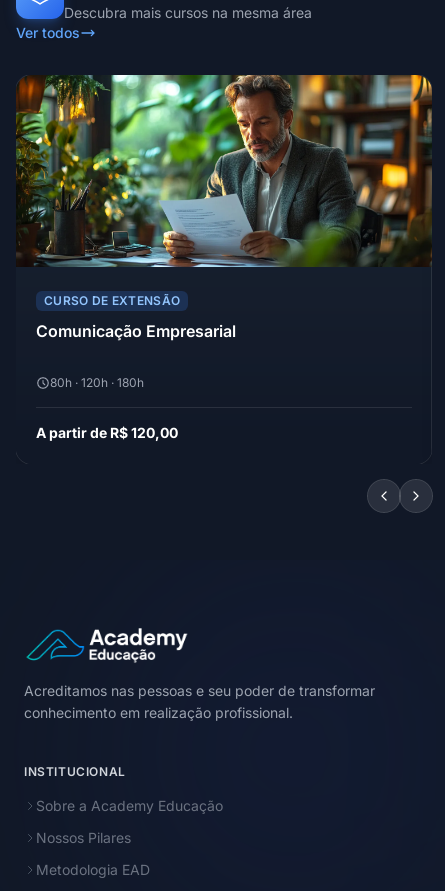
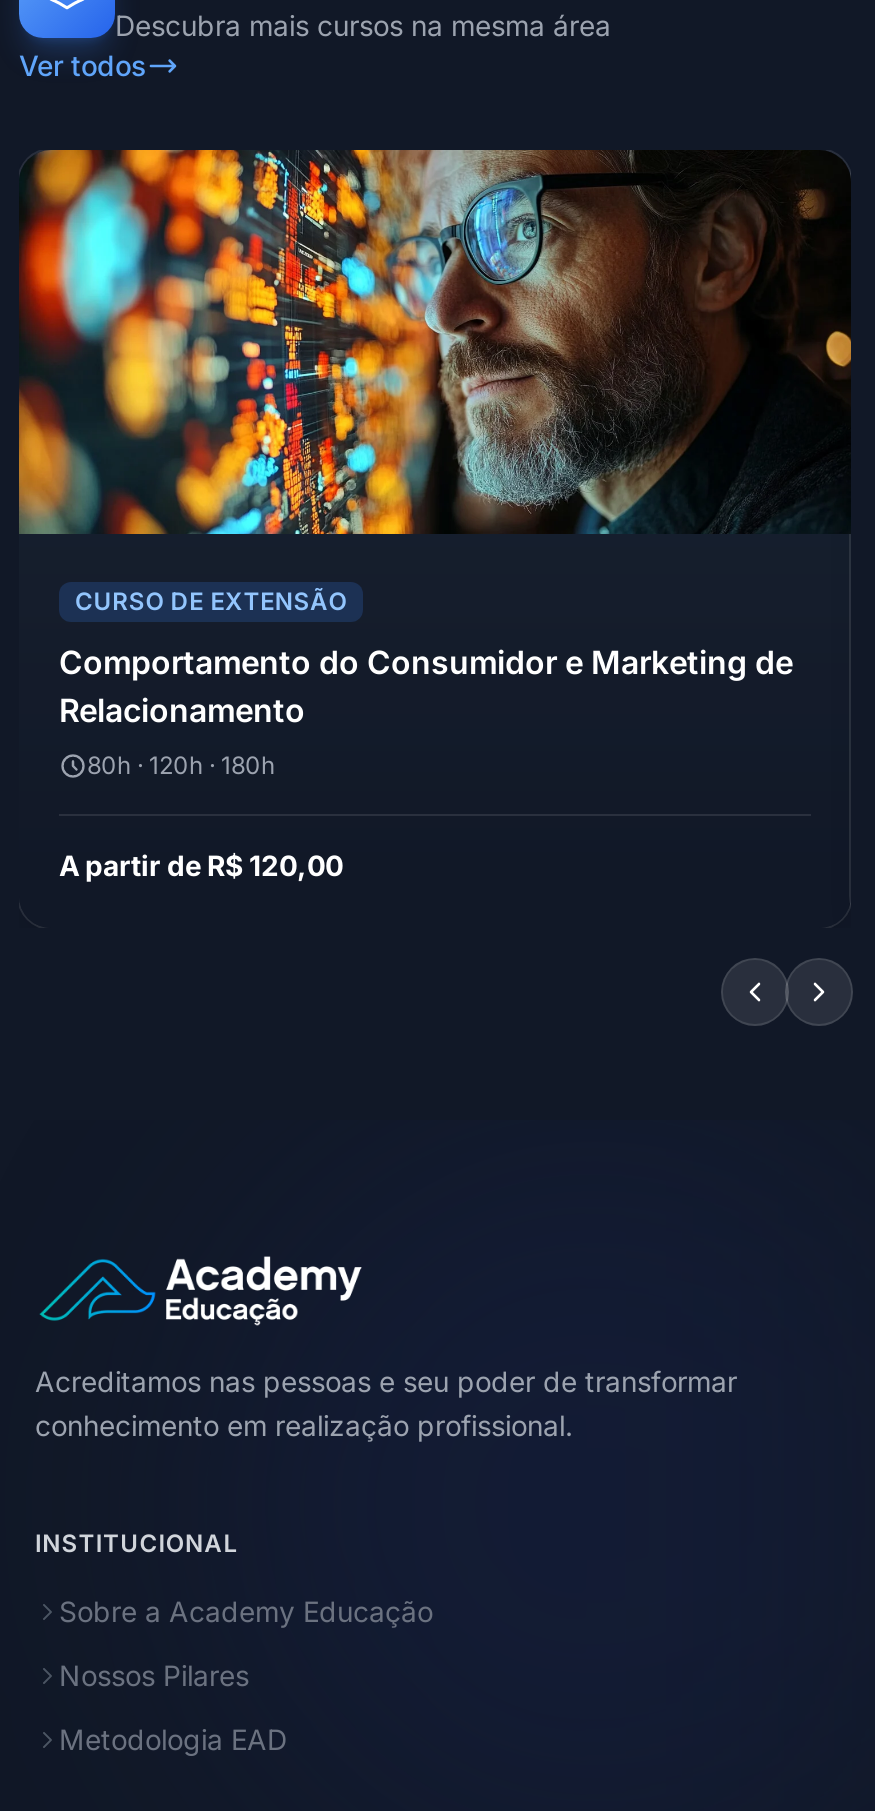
[16,74,433,268] [image] -> [17,148,851,536] [image]
[36,321,236,341] Comunicação Empresarial -> [59,642,793,730] Comportamento do Consumidor e Marketing de | Relacionamento

